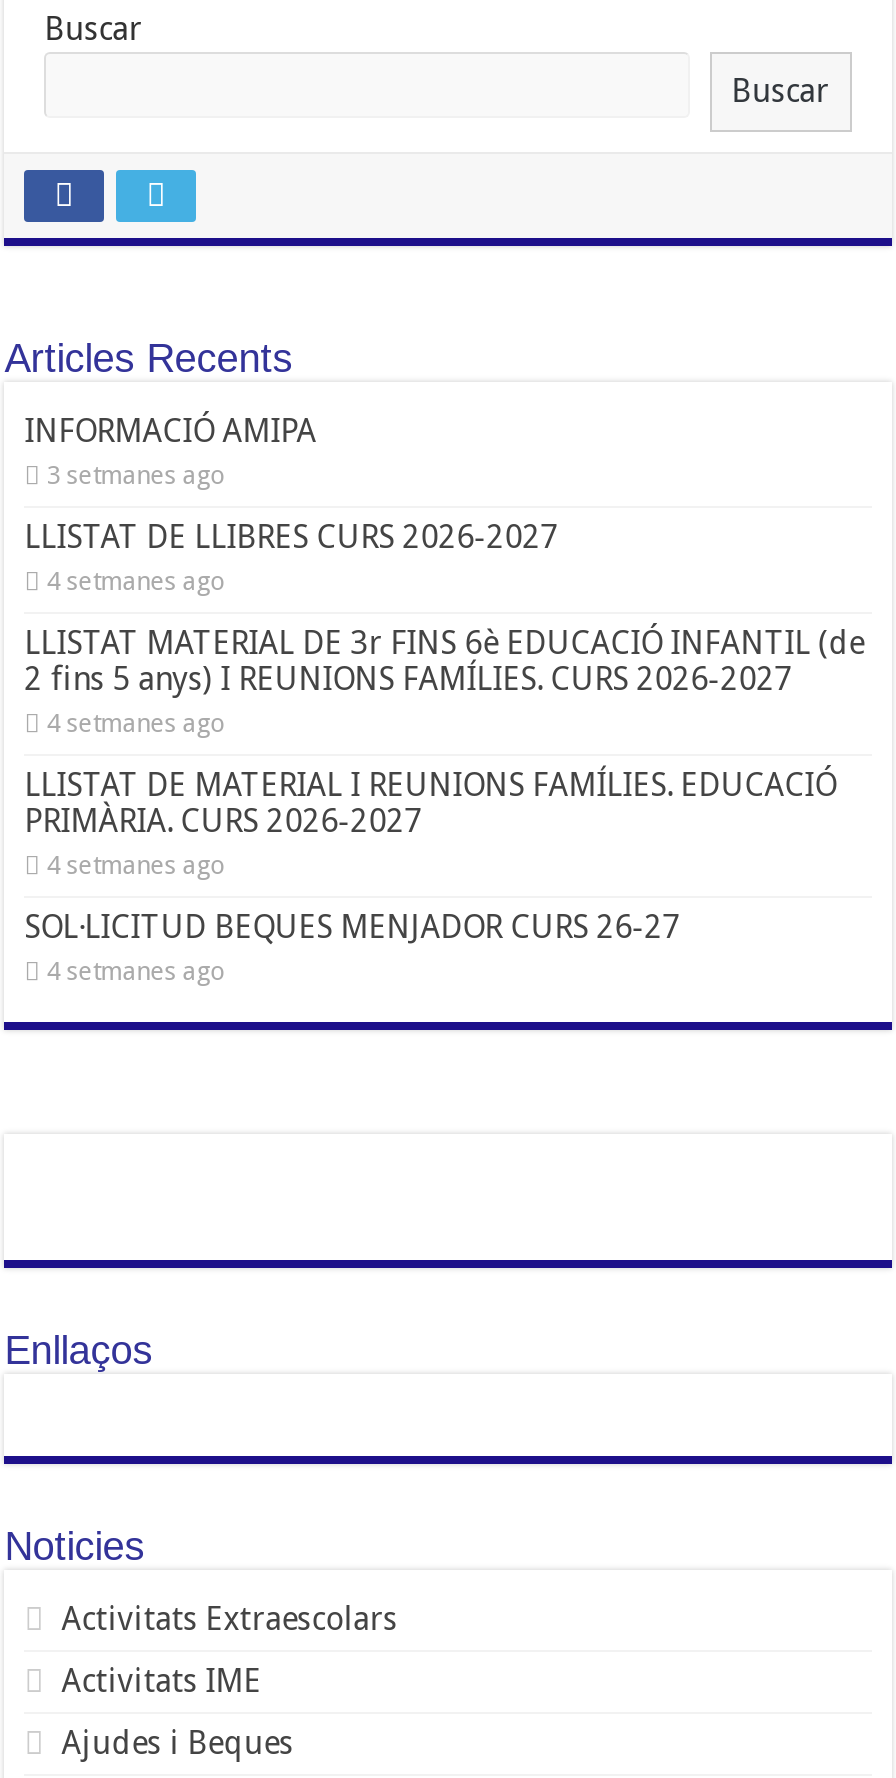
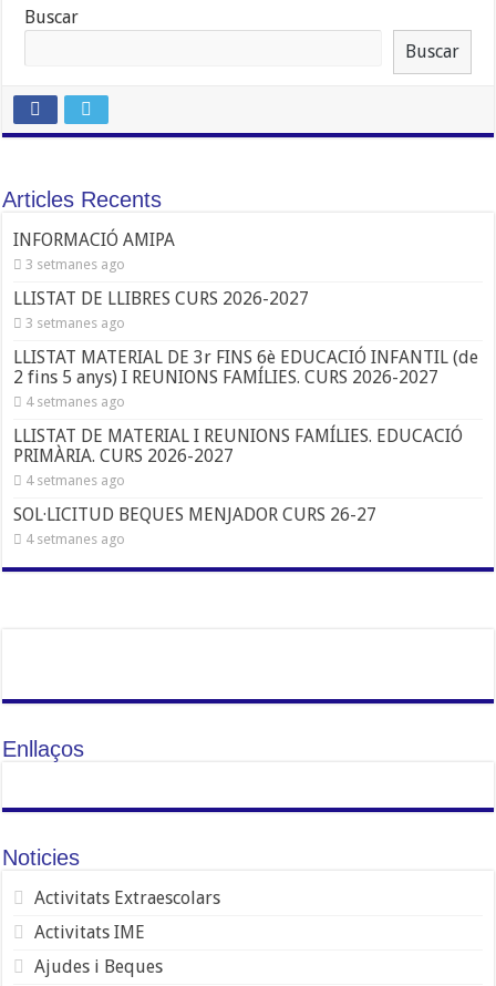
[46,566,226,596] 4 setmanes ago -> [26,315,125,331] 3 setmanes ago

